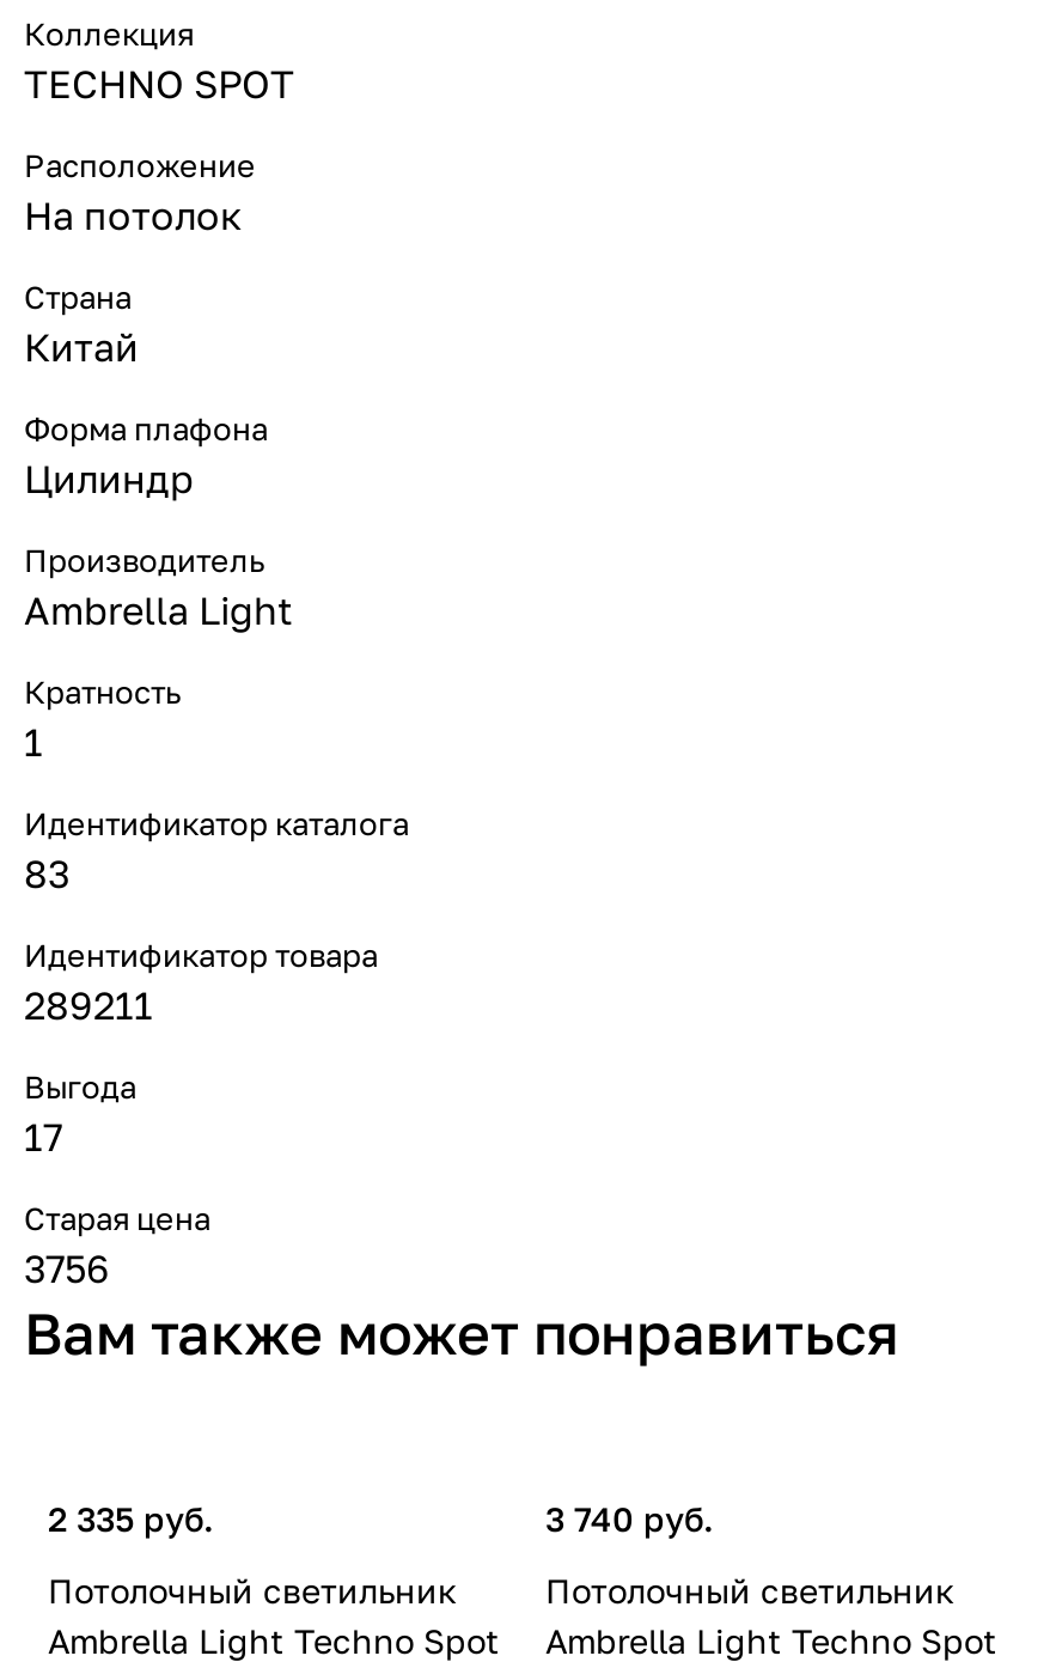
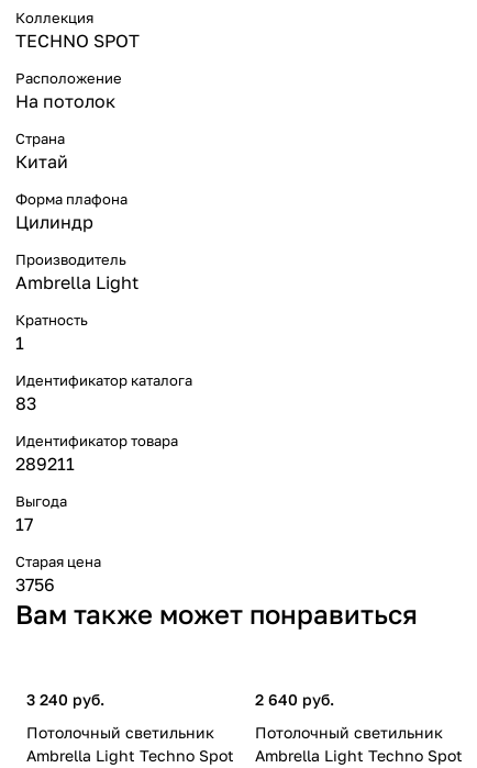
[48,1498,213,1538] 2 335 руб. -> [26,690,104,708] 3 240 руб.
[545,1498,713,1538] 3 740 руб. -> [255,690,334,708] 2 640 руб.

